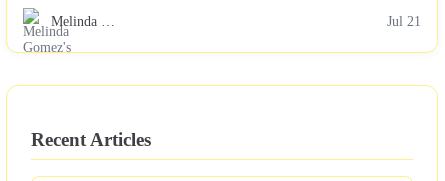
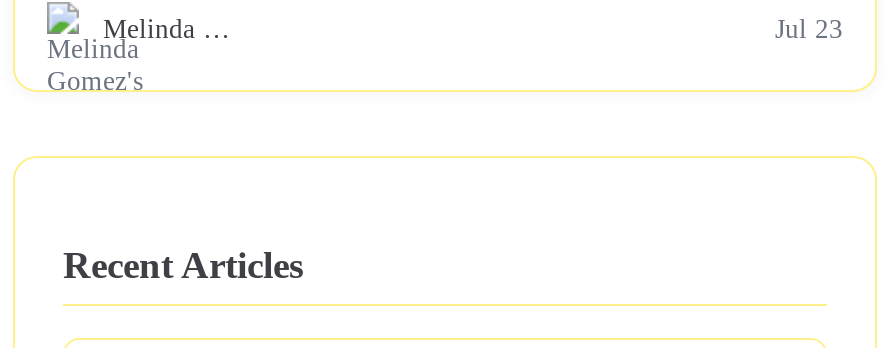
[387,13,421,28] Jul 21 -> [775,13,843,43] Jul 23

